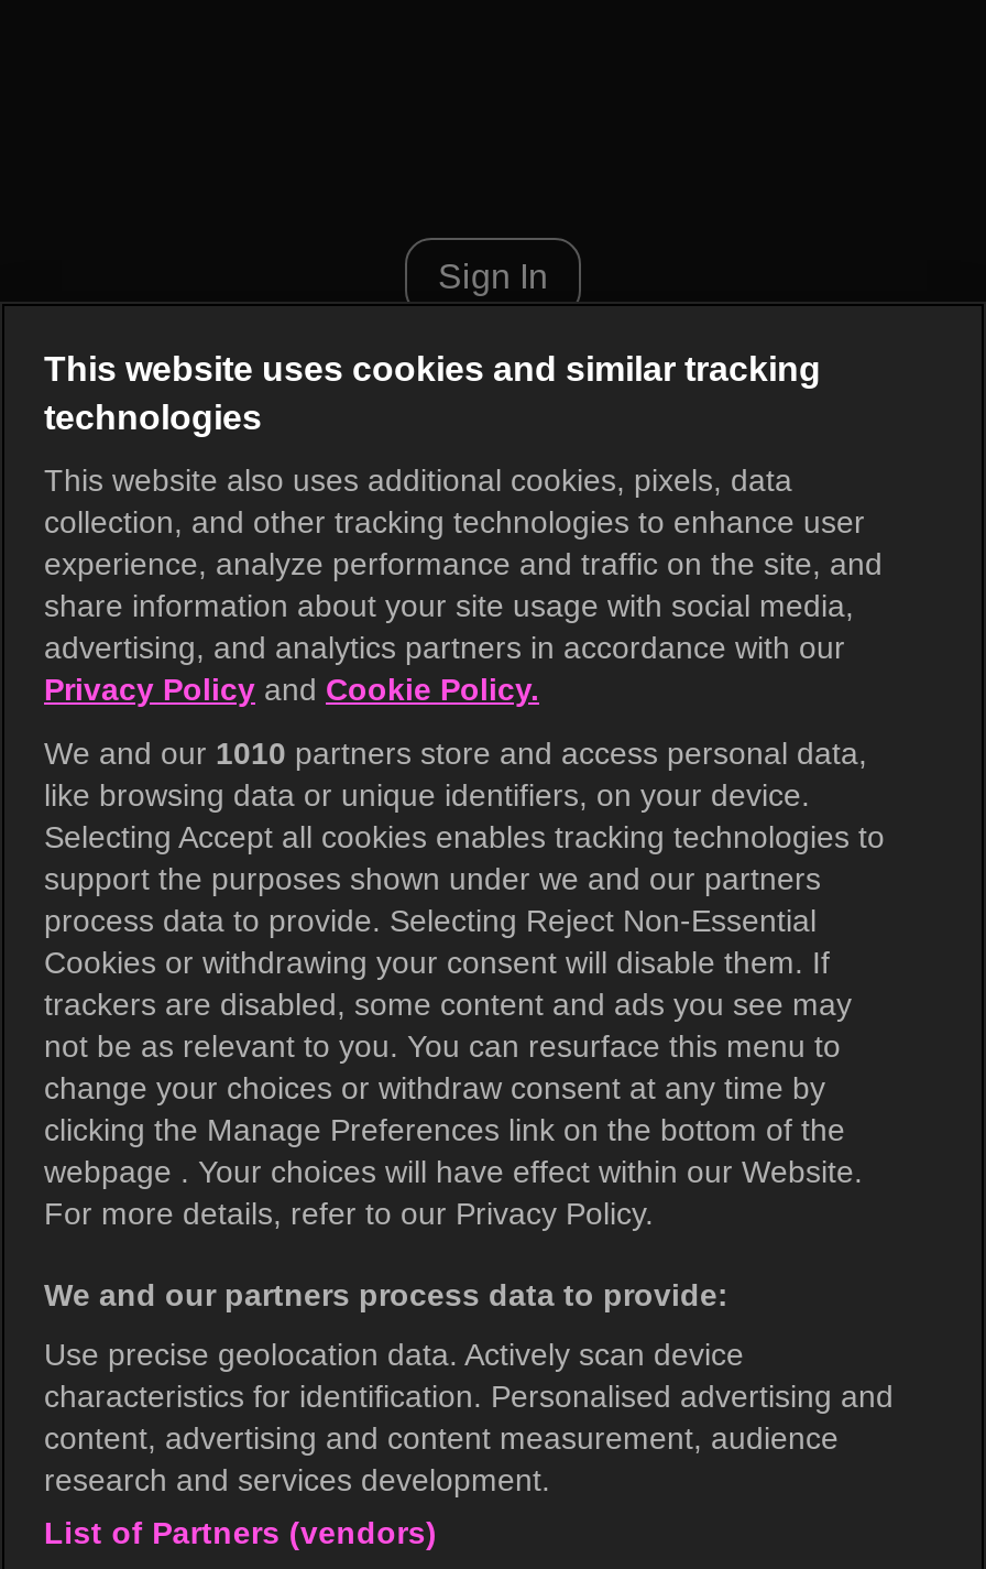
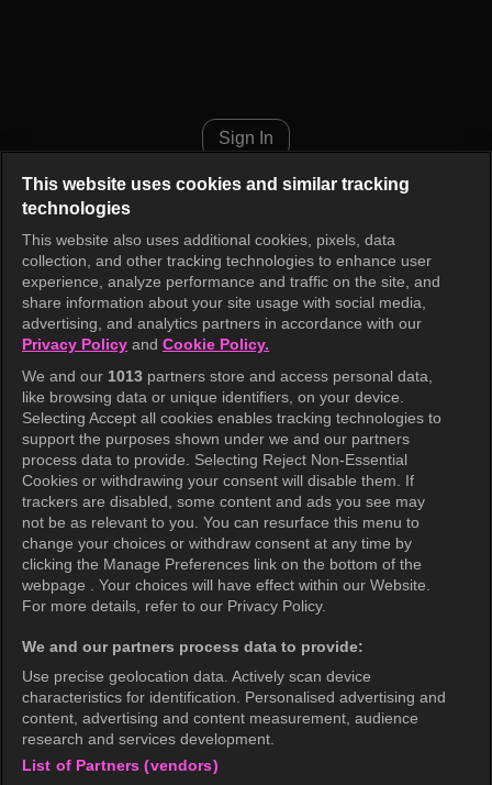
[44,736,867,771] We and our 1010 partners store and access personal data, -> [22,367,433,385] We and our 1013 partners store and access personal data,

